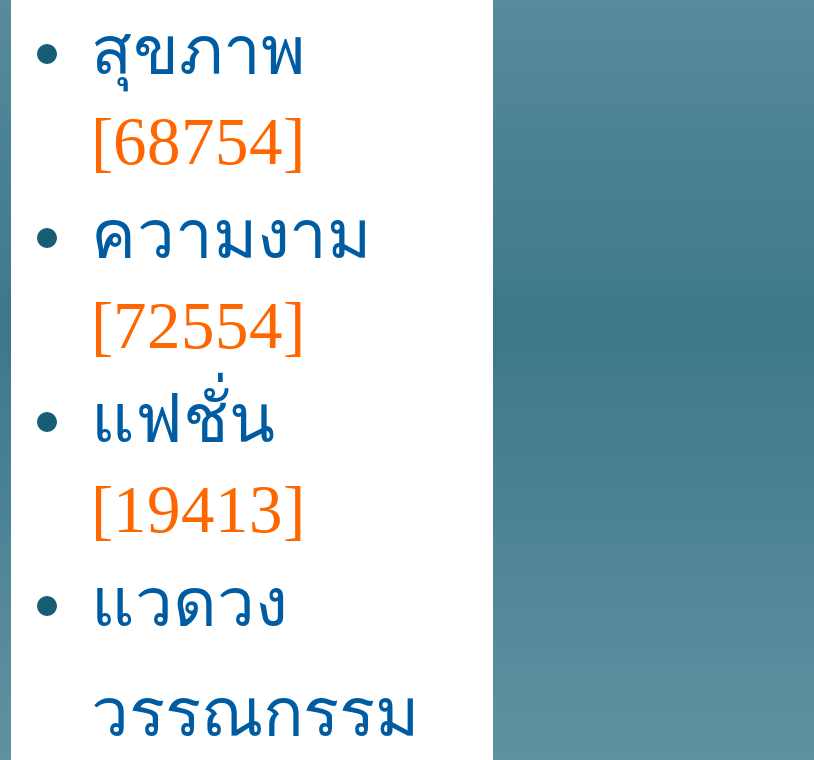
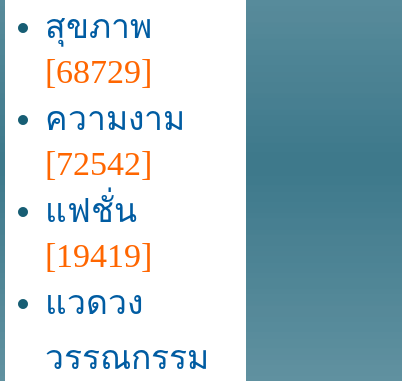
[91,104,305,178] [68754] -> [45,53,152,90] [68729]
[91,288,305,362] [72554] -> [45,145,152,182] [72542]
[91,472,305,546] [19413] -> [45,237,152,274] [19419]

